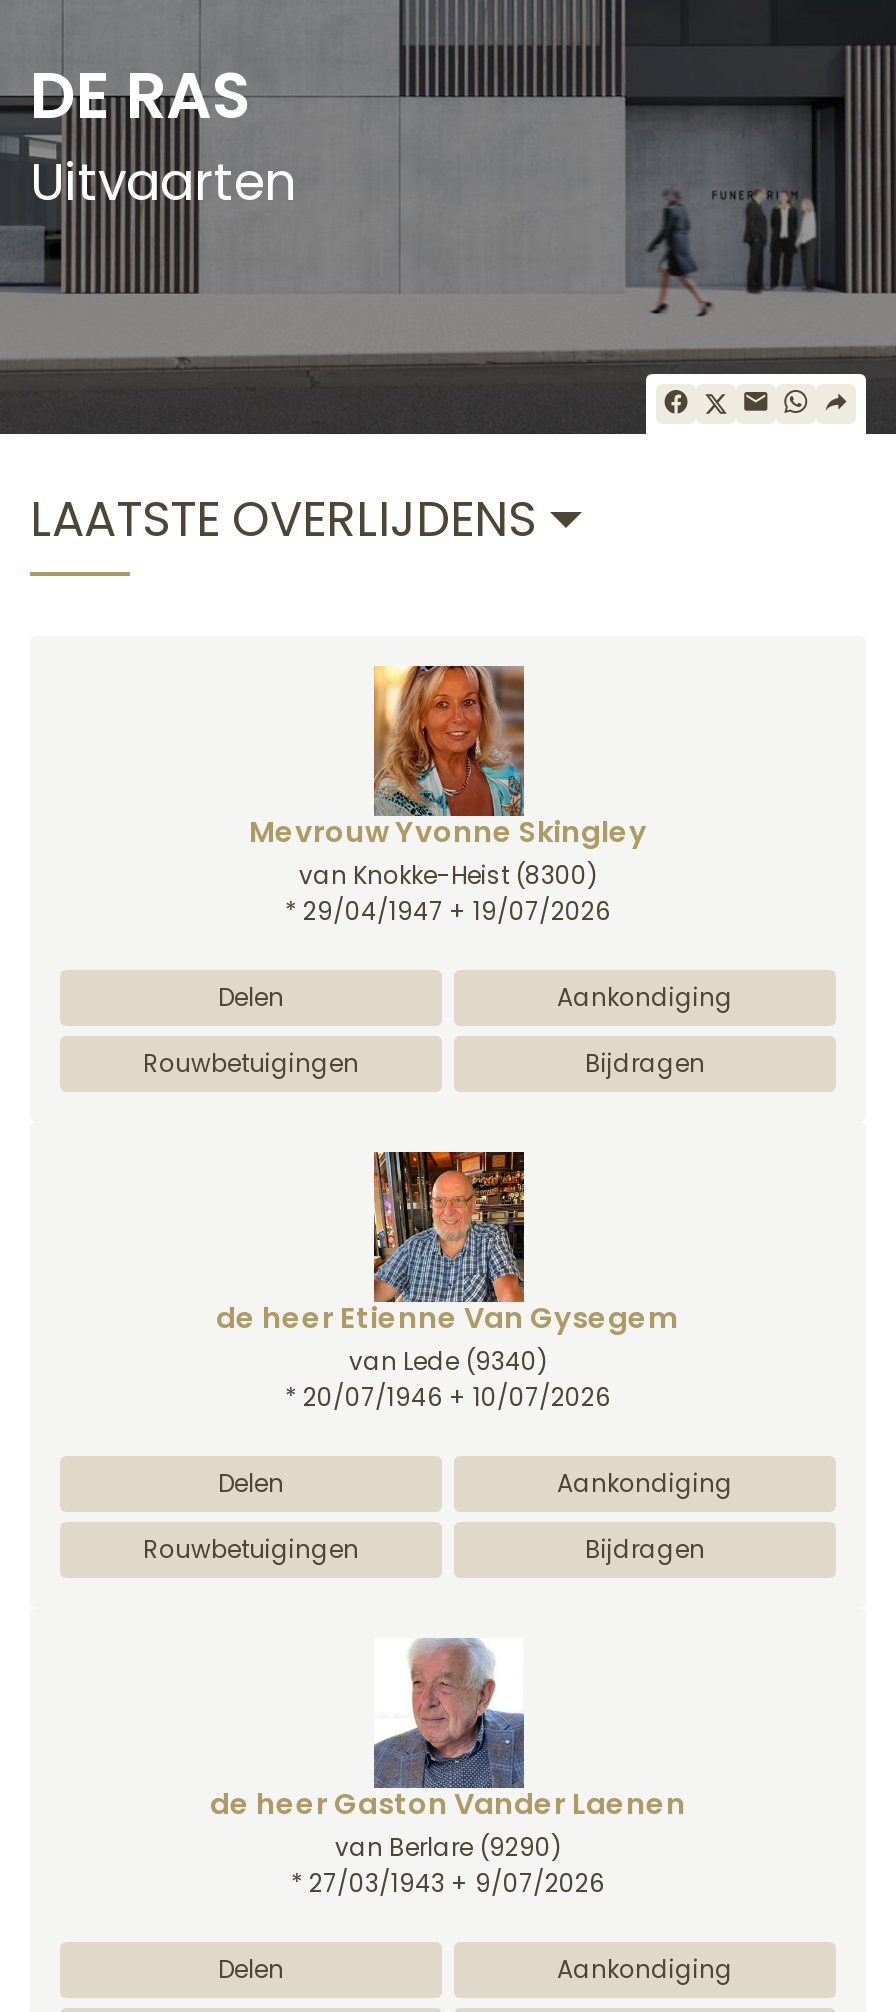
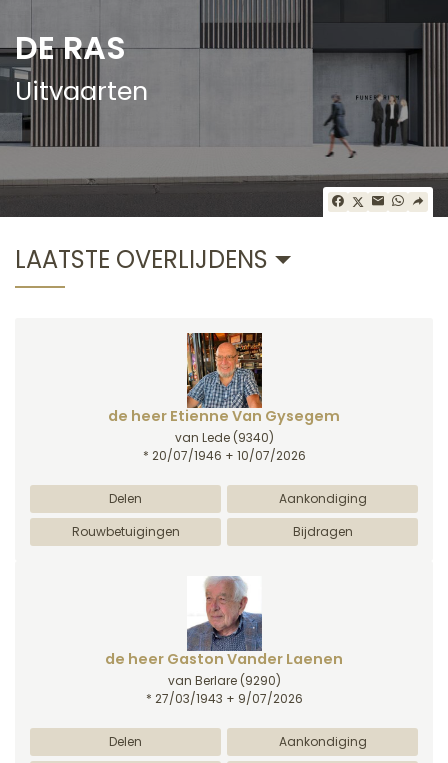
[143,664,733,1080] [image] | Mevrouw Yvonne Skingley | van Knokke-Heist (8300) | * 29/04/1947 + 19/07/2026 | Delen | Aankondiging | Rouwbetuigingen | Bijdragen -> none

